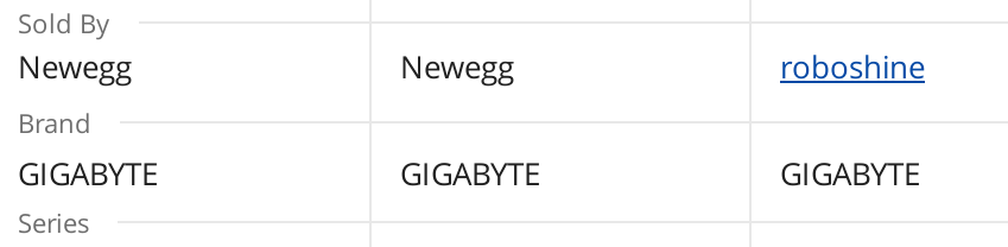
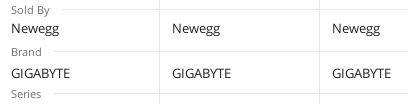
[780,46,925,89] roboshine -> [332,19,380,37] Newegg

